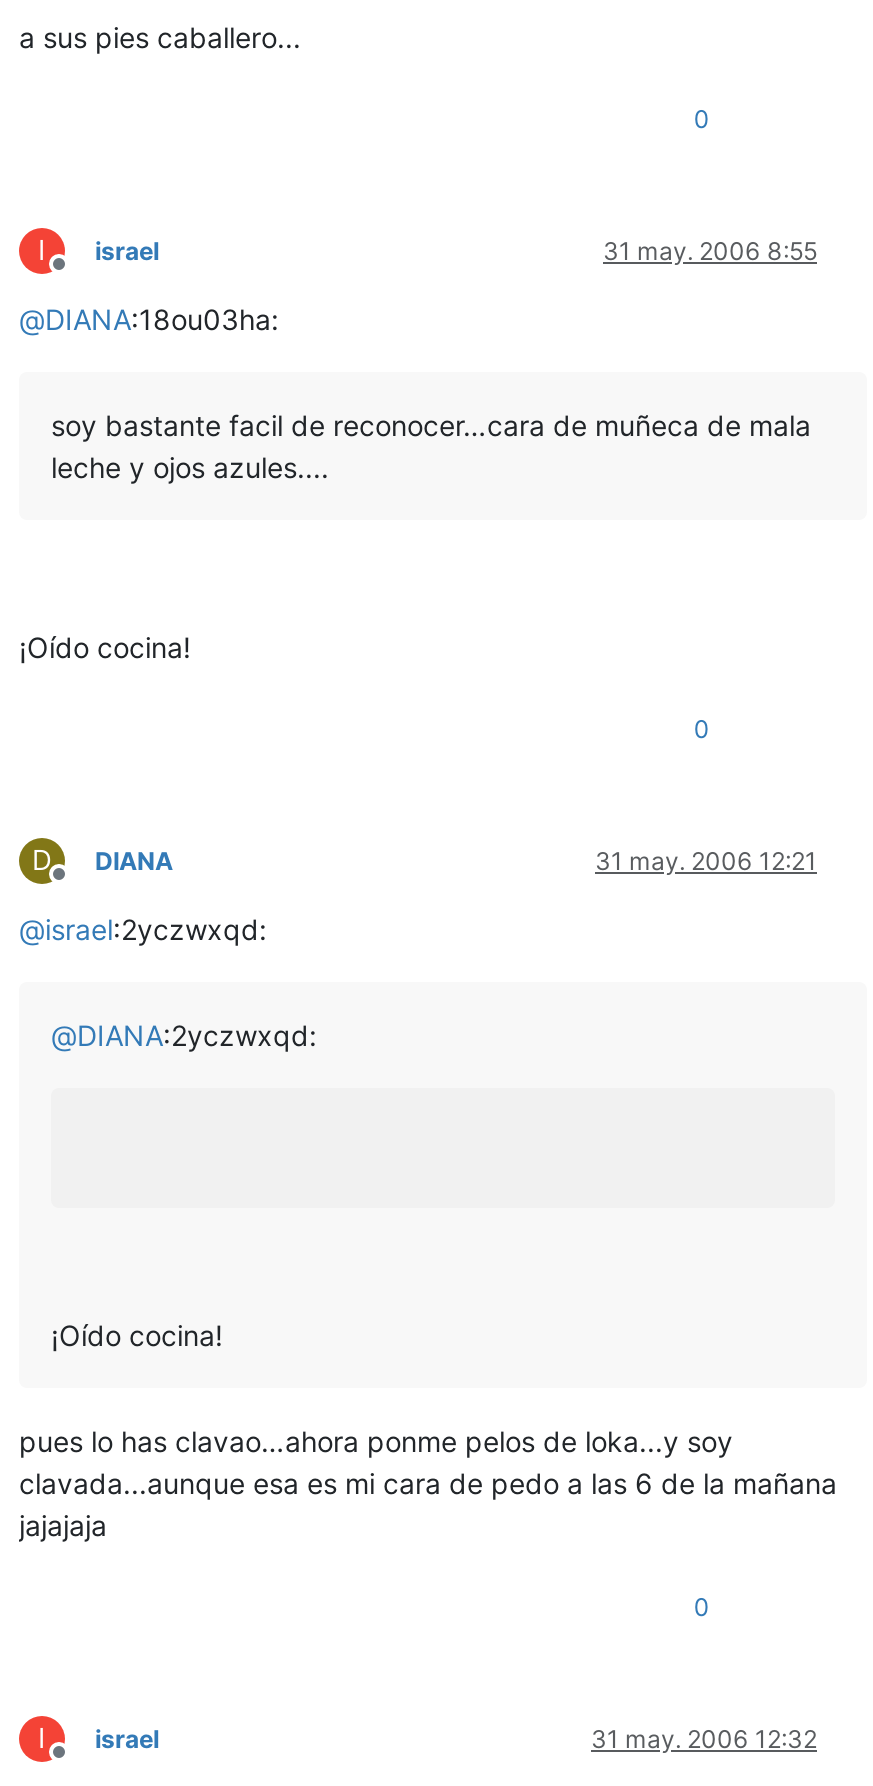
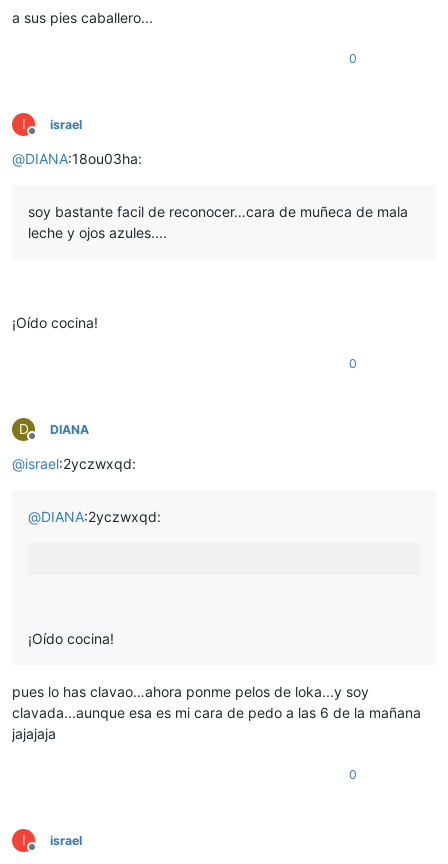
[603,235,817,265] 31 may. 2006 8:55 -> none
[595,845,817,875] 31 may. 2006 12:21 -> none
[591,1723,817,1753] 31 may. 2006 12:32 -> none

